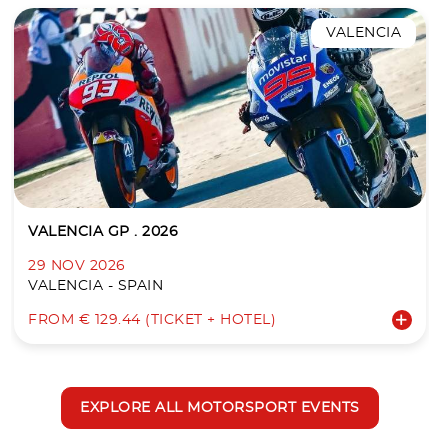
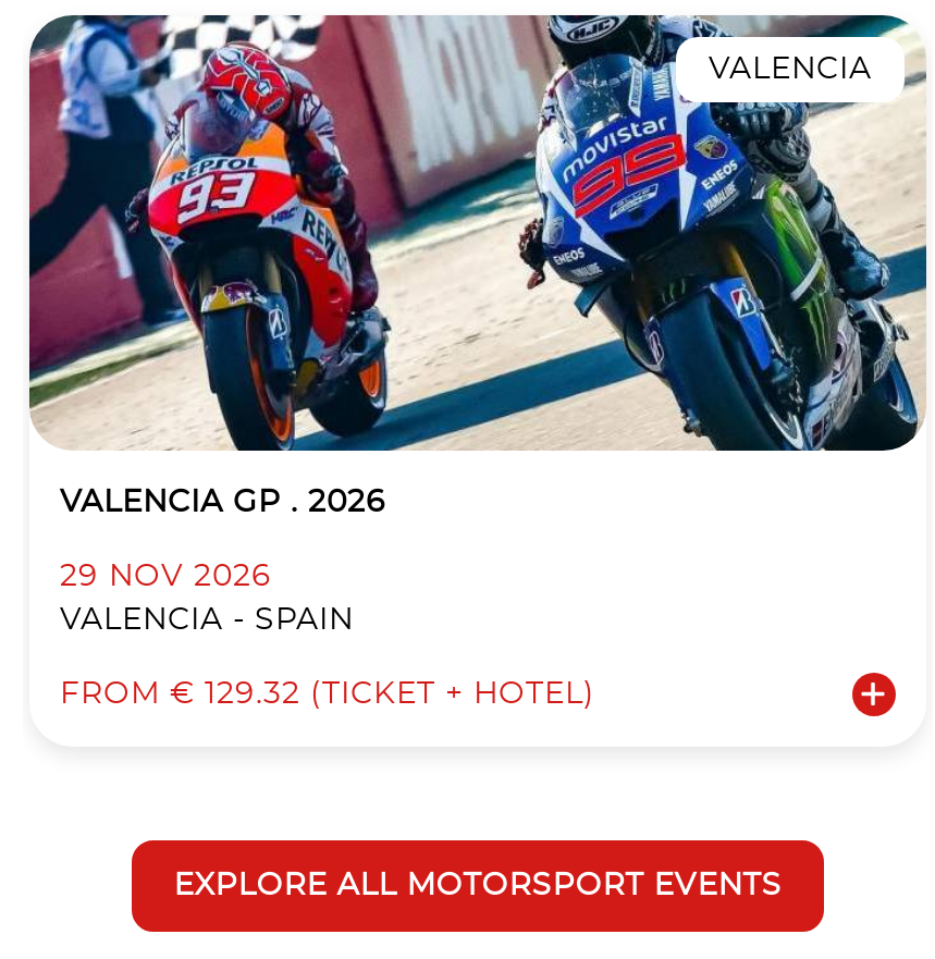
[28,313,276,327] FROM € 129.44 (TICKET + HOTEL) -> [60,679,595,710] FROM € 129.32 (TICKET + HOTEL)

